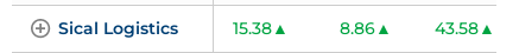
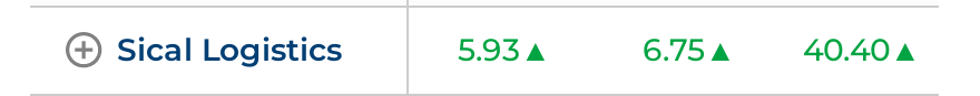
[233,17,479,39] 15.38 | 8.86 | 43.58 -> [458,29,890,69] 5.93 | 6.75 | 40.40

